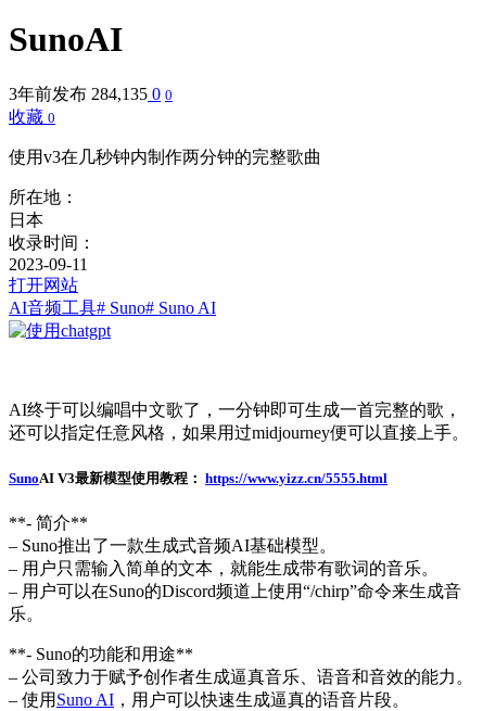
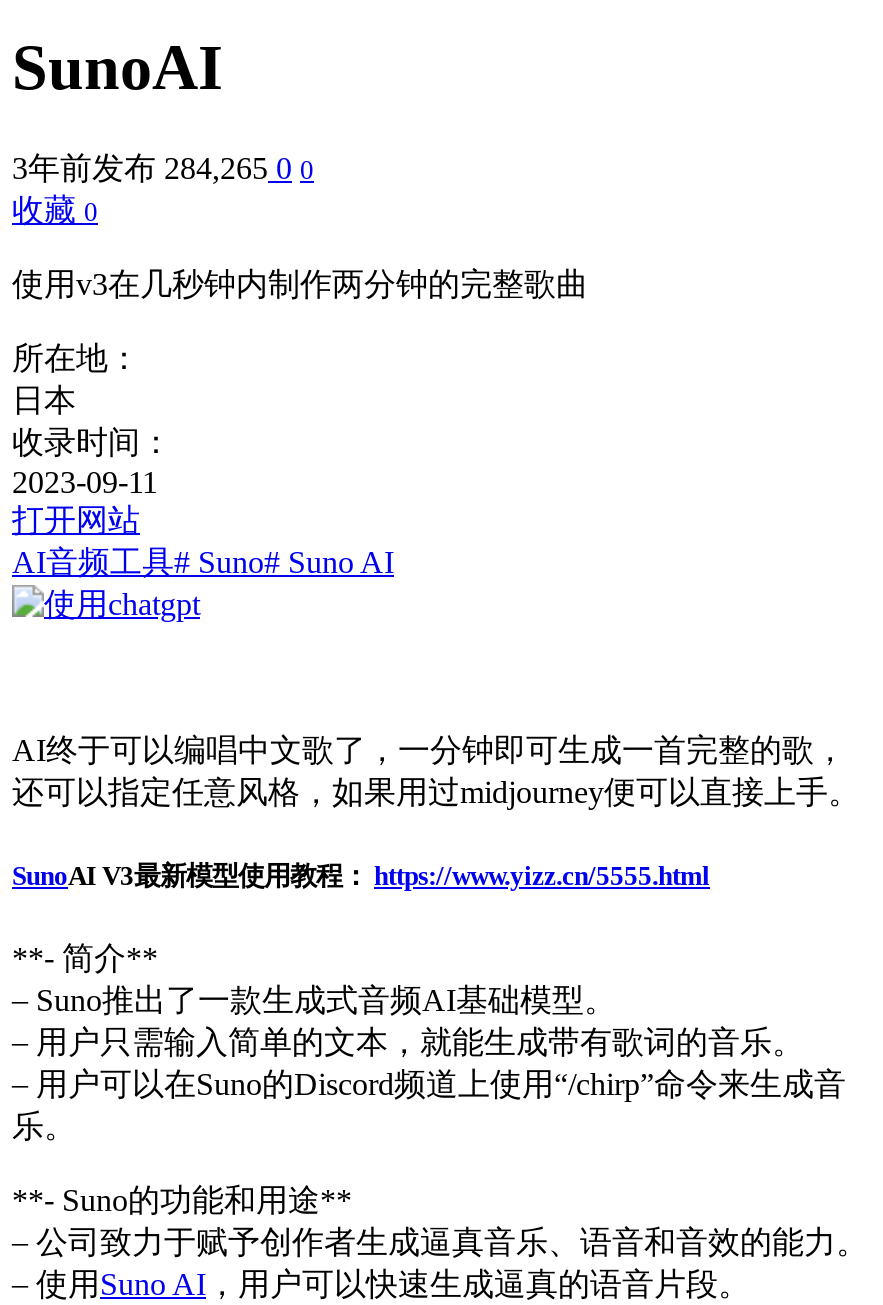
[9,85,173,103] 3年前发布284,135 0 0 -> [12,151,314,185] 3年前发布284,265 0 0

